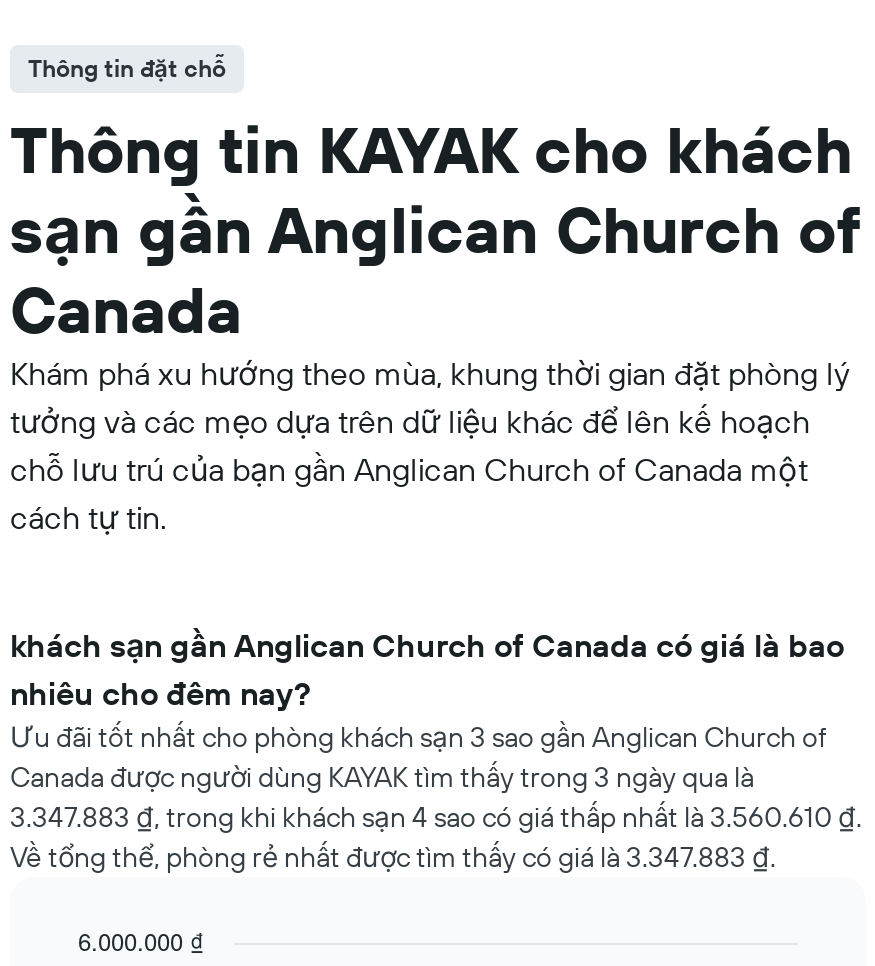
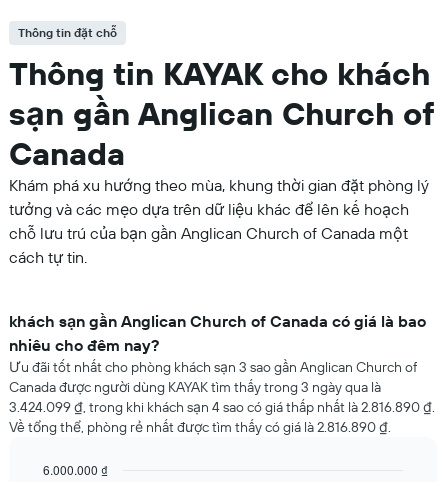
[10,799,862,835] 3.347.883 ₫, trong khi khách sạn 4 sao có giá thấp nhất là 3.560.610 ₫. -> [9,398,435,416] 3.424.099 ₫, trong khi khách sạn 4 sao có giá thấp nhất là 2.816.890 ₫.
[10,839,776,875] Về tổng thể, phòng rẻ nhất được tìm thấy có giá là 3.347.883 ₫. -> [9,418,391,436] Về tổng thể, phòng rẻ nhất được tìm thấy có giá là 2.816.890 ₫.

